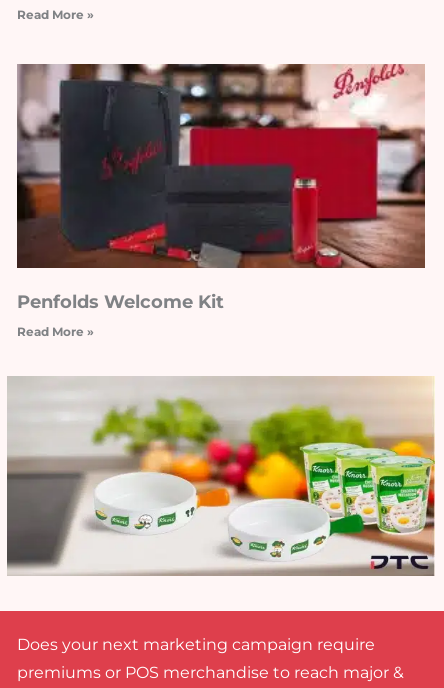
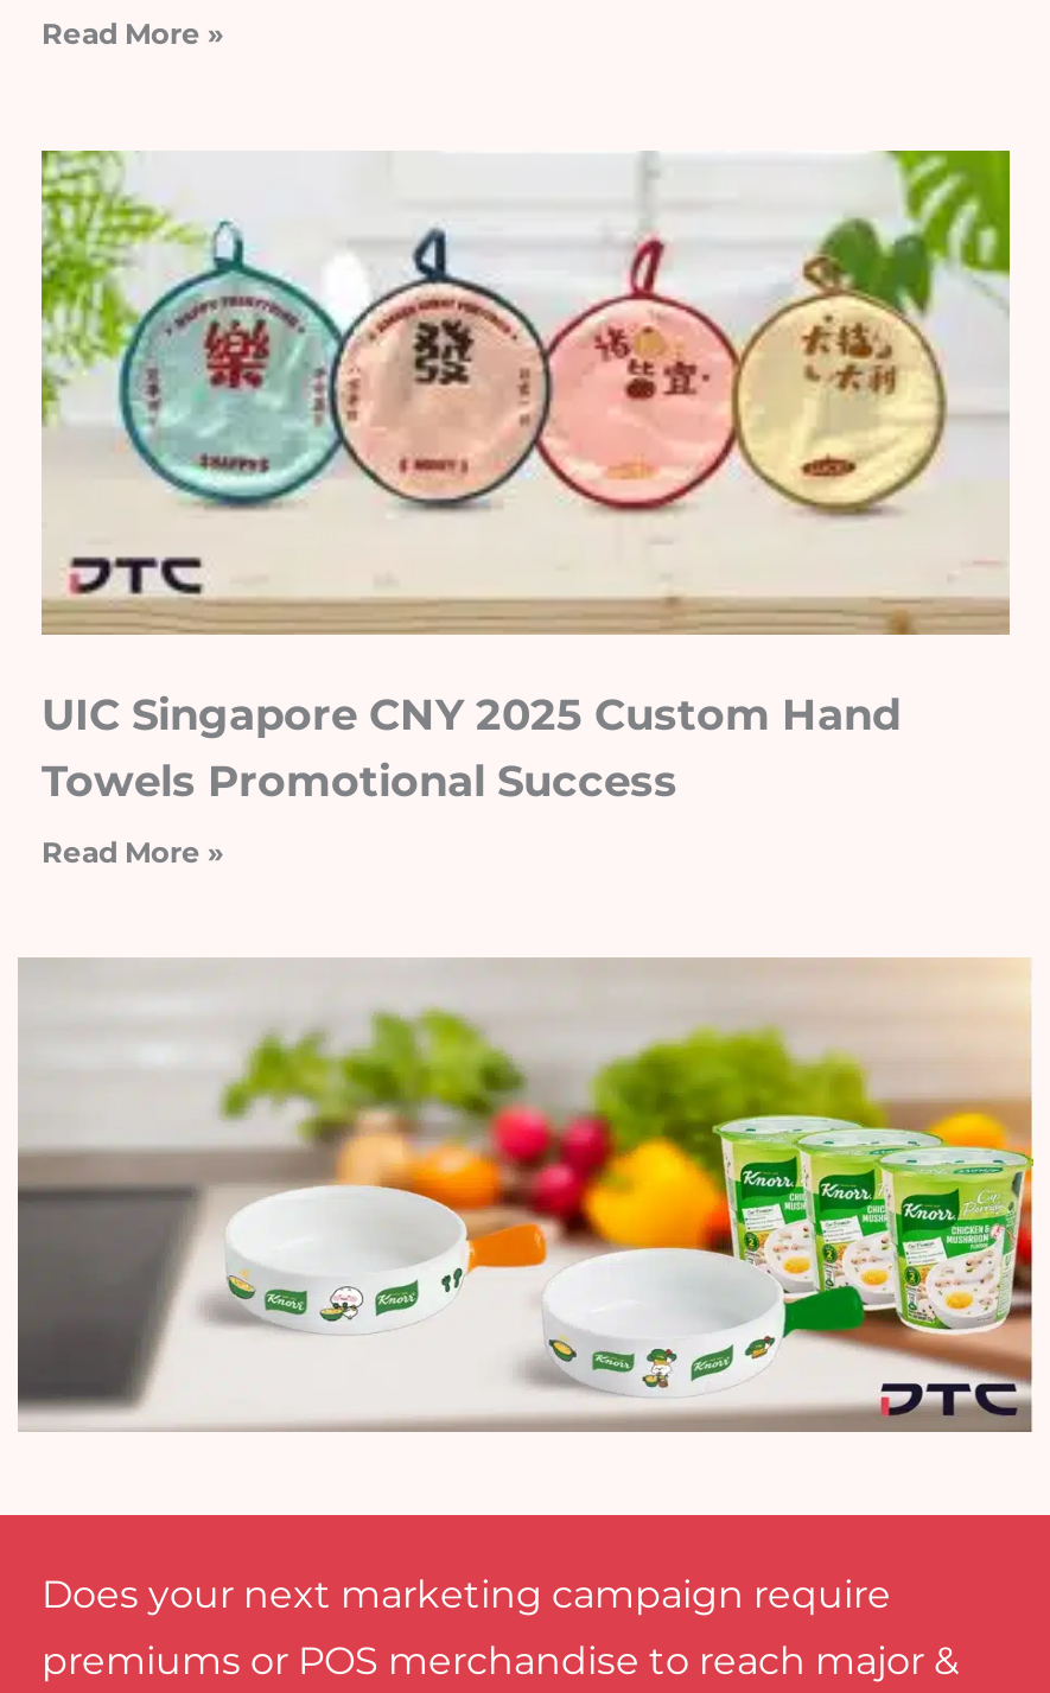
[16,63,426,313] [image] | Penfolds Welcome Kit -> [42,148,1012,807] [image] | UIC Singapore CNY 2025 Custom Hand | Towels Promotional Success

